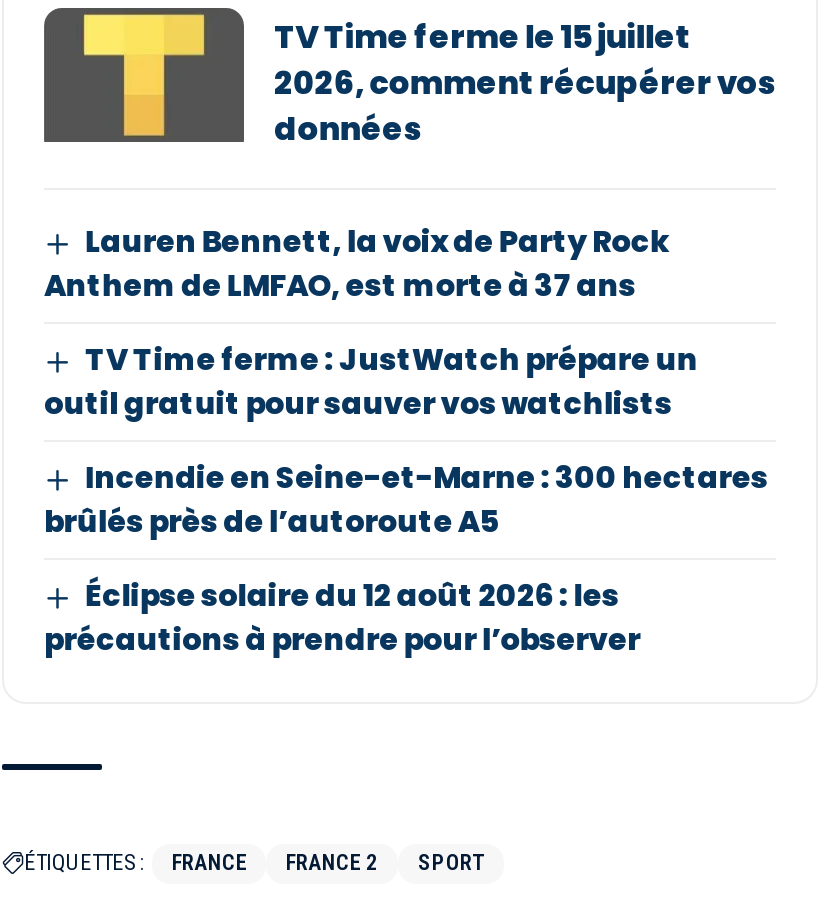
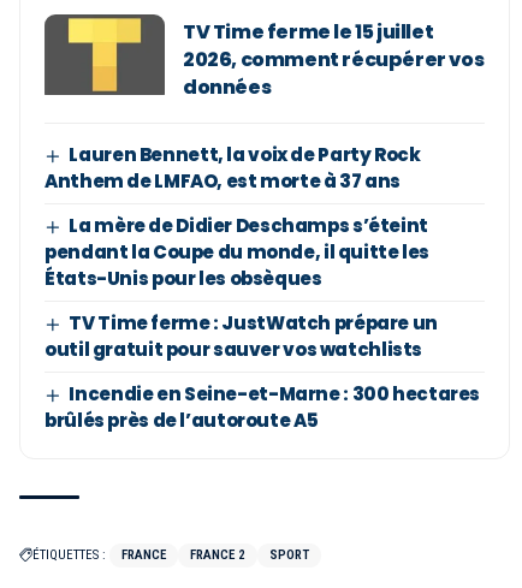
none -> [45,213,429,291] La mère de Didier Deschamps s’éteint | pendant la Coupe du monde, il quitte les | États-Unis pour les obsèques
moved [44,339,768,543] -> [45,311,480,433]: TV Time ferme : JustWatch prépare un | outil gratuit pour sauver vos watchlists | Incendie en Seine-et-Marne : 300 hectares | brûlés près de l’autoroute A5
[44,575,640,661] Éclipse solaire du 12 août 2026 : les | précautions à prendre pour l’observer -> none

